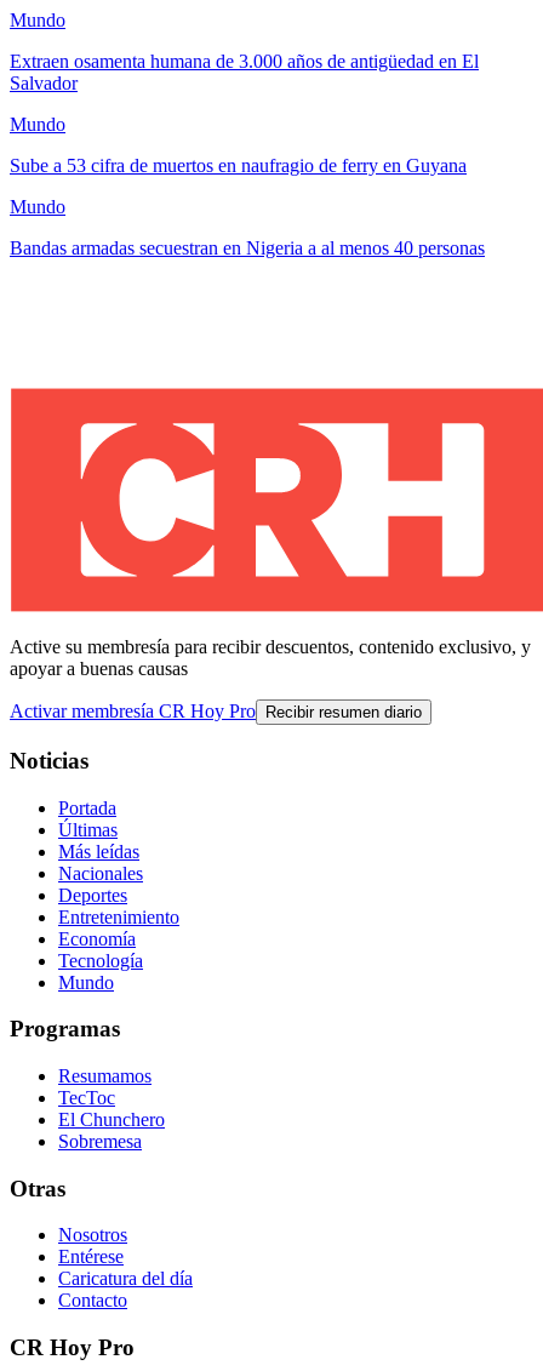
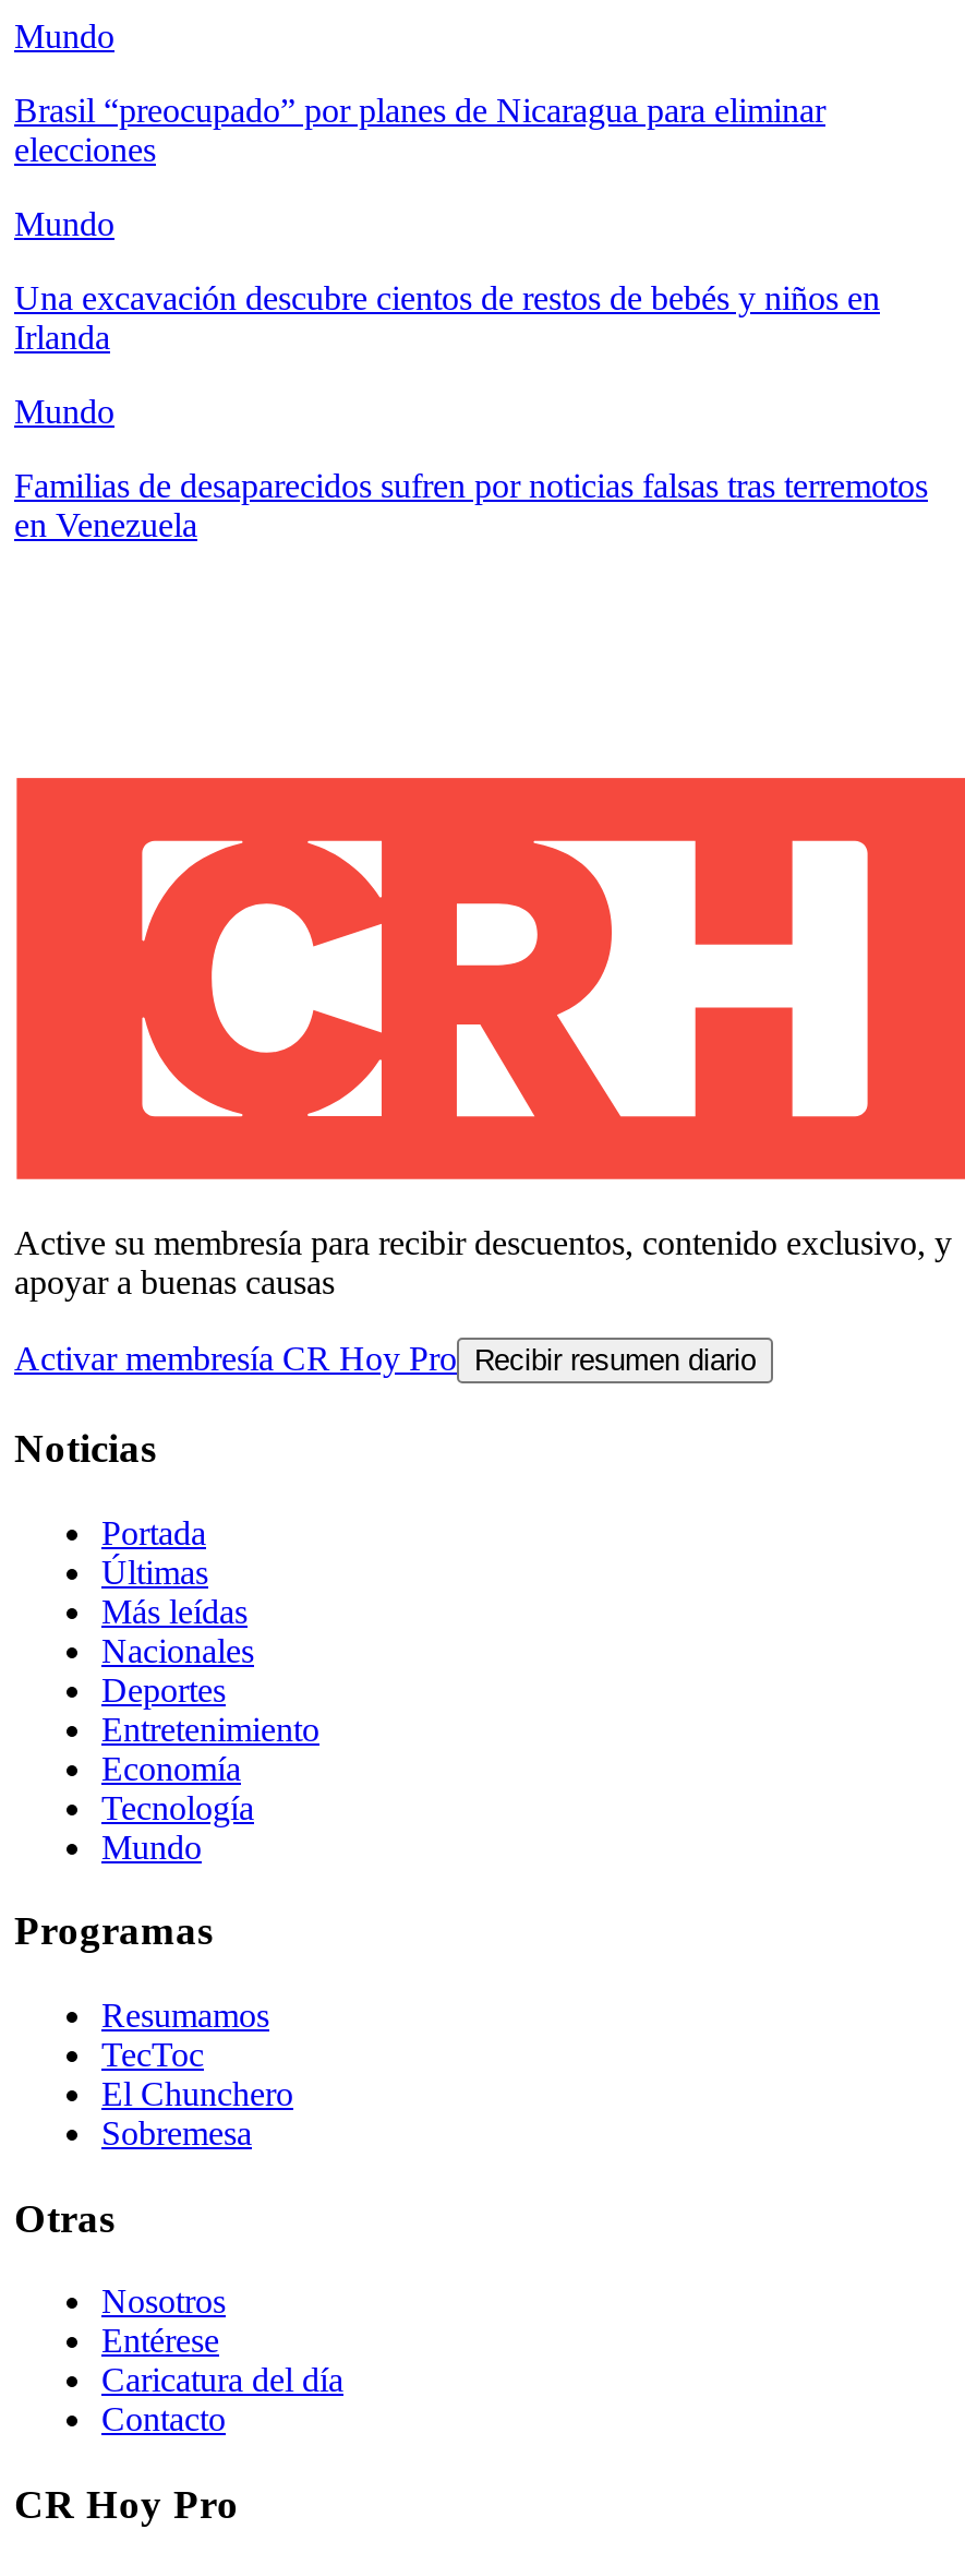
[10,51,479,93] Extraen osamenta humana de 3.000 años de antigüedad en El | Salvador -> [14,92,825,168] Brasil “preocupado” por planes de Nicaragua para eliminar | elecciones
[10,155,467,176] Sube a 53 cifra de muertos en naufragio de ferry en Guyana -> [14,280,880,356] Una excavación descubre cientos de restos de bebés y niños en | Irlanda
[10,238,485,258] Bandas armadas secuestran en Nigeria a al menos 40 personas -> [14,467,928,544] Familias de desaparecidos sufren por noticias falsas tras terremotos | en Venezuela

